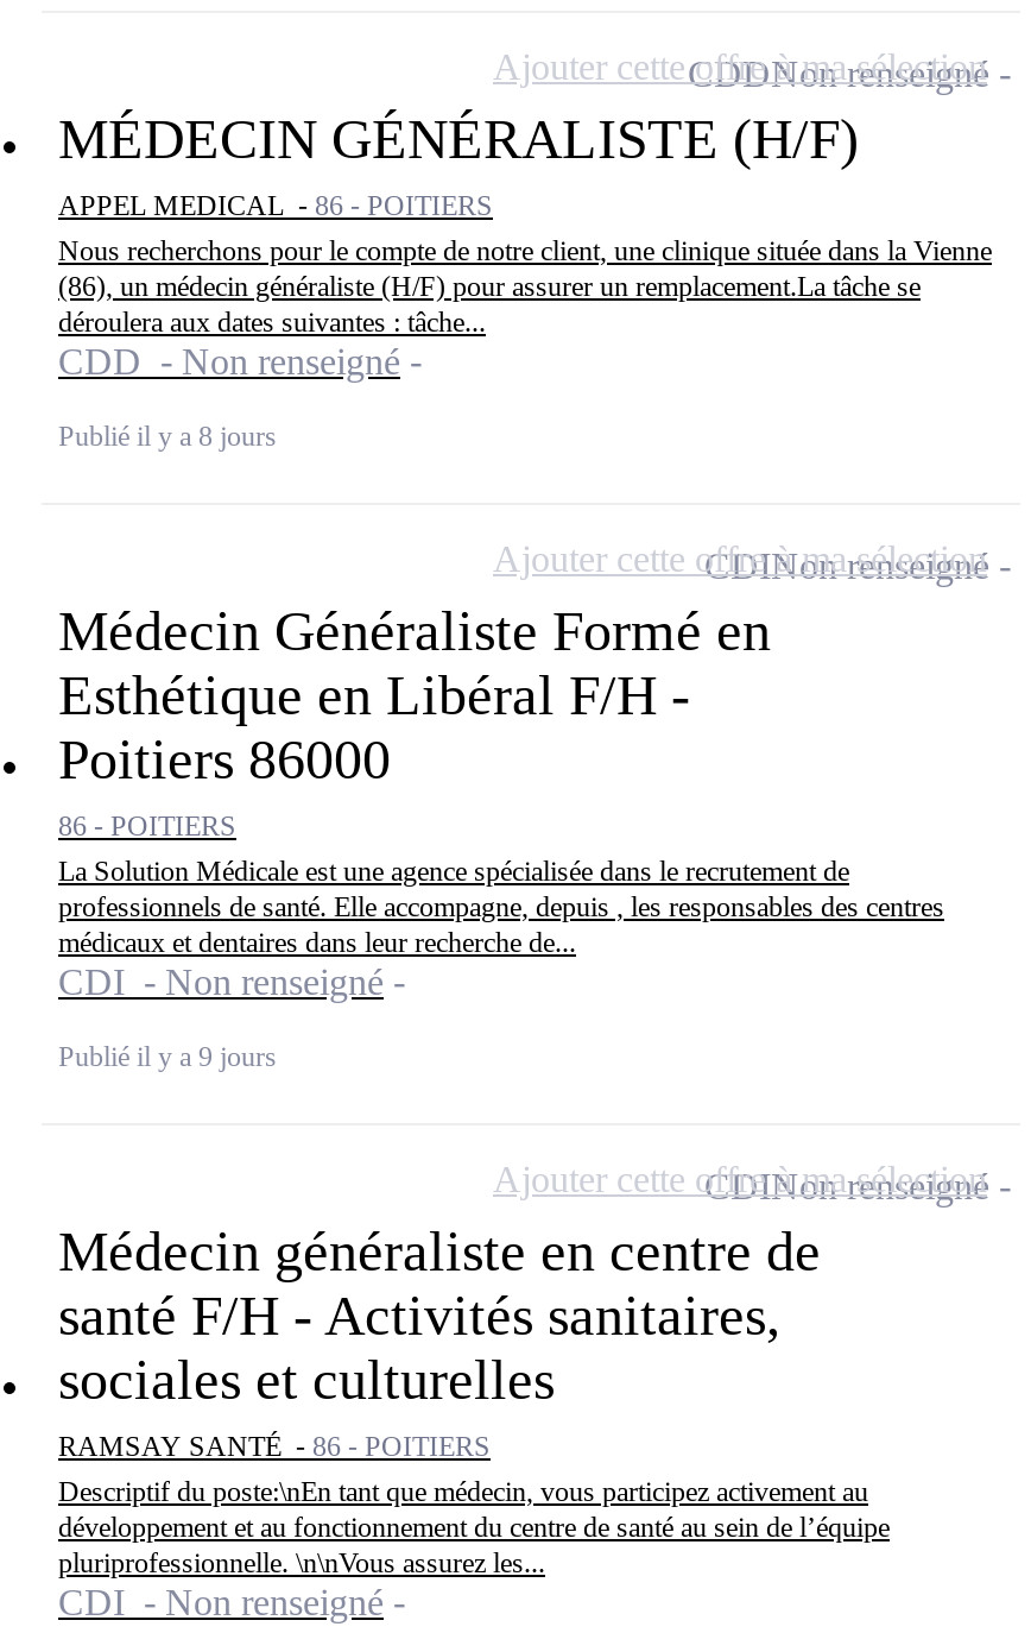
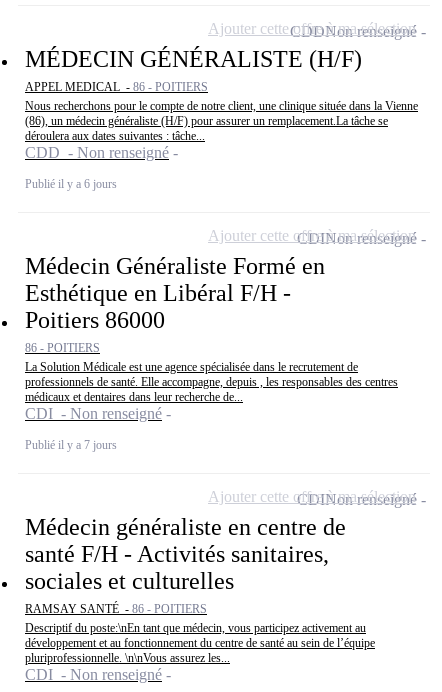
[58,420,277,453] Publié il y a 8 jours -> [25,177,117,191] Publié il y a 6 jours
[58,1040,277,1073] Publié il y a 9 jours -> [25,438,117,452] Publié il y a 7 jours

